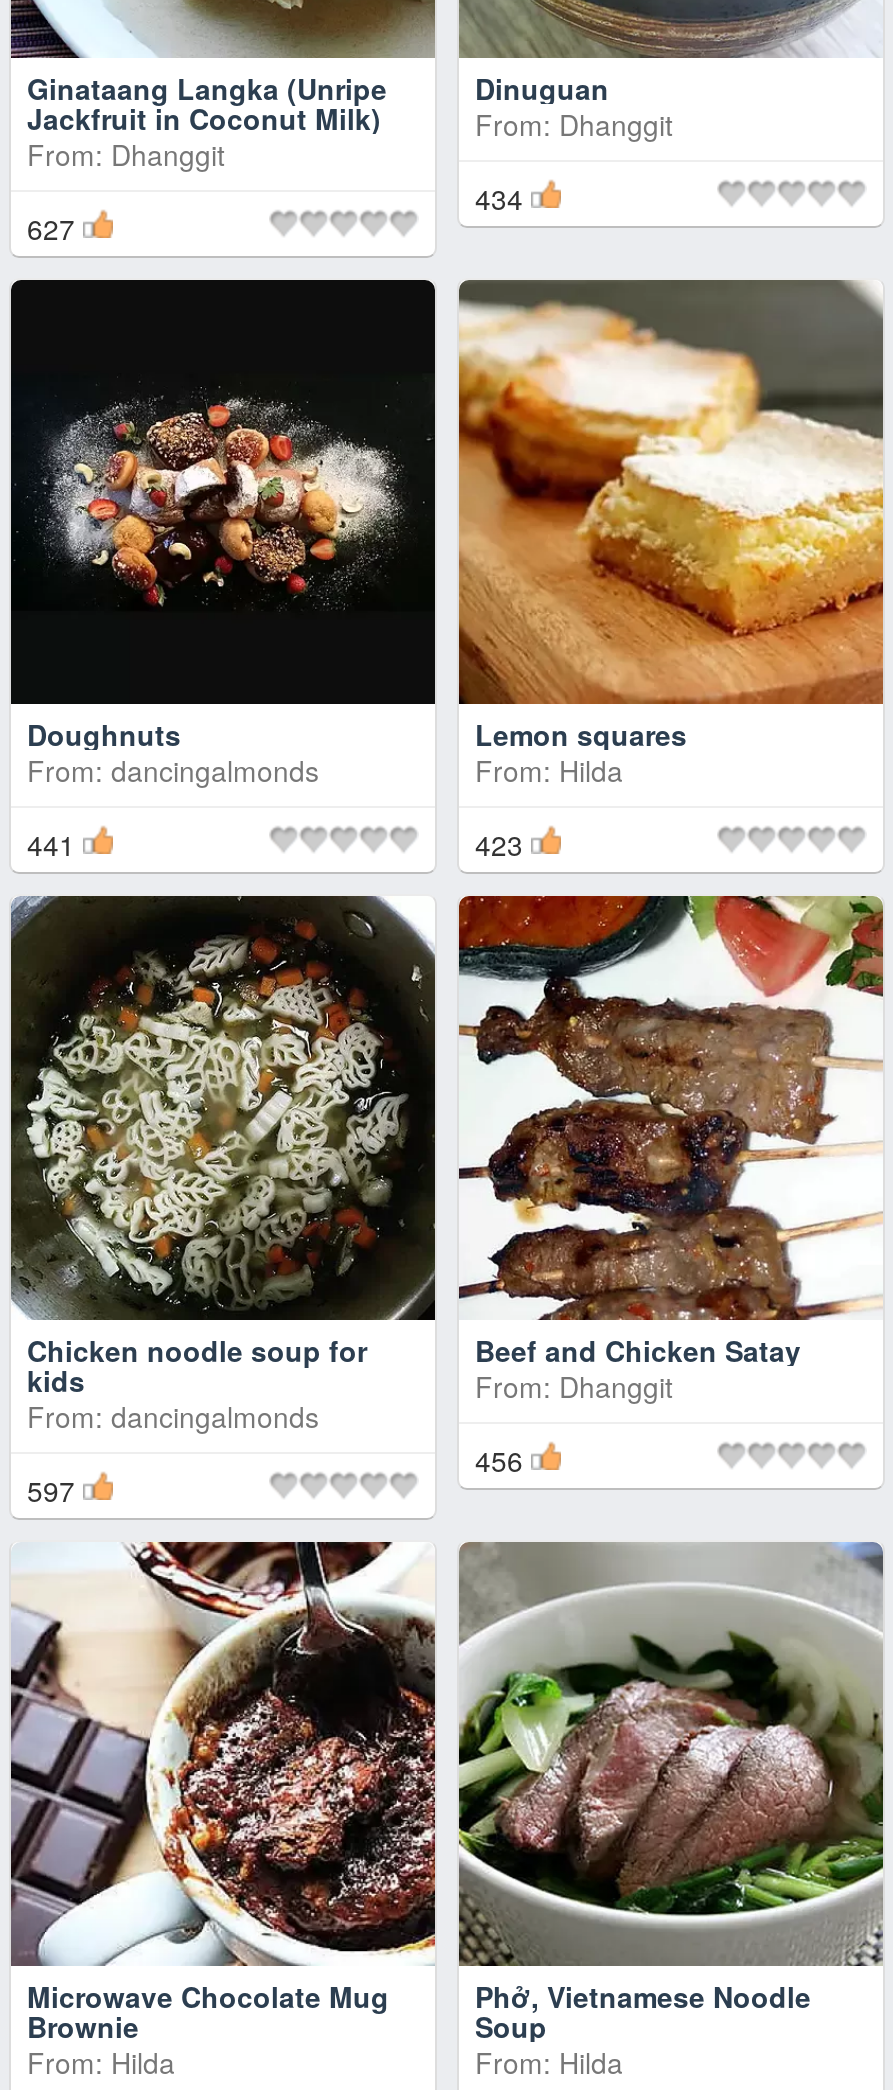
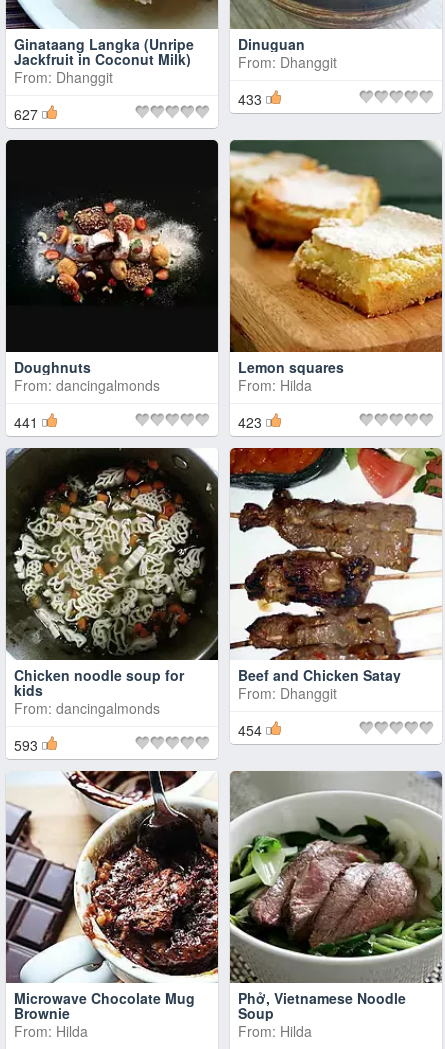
[475,177,523,217] 434 -> [238,89,262,109] 433
[475,1439,523,1479] 456 -> [238,720,262,740] 454
[27,1469,75,1509] 597 -> [14,735,38,755] 593

